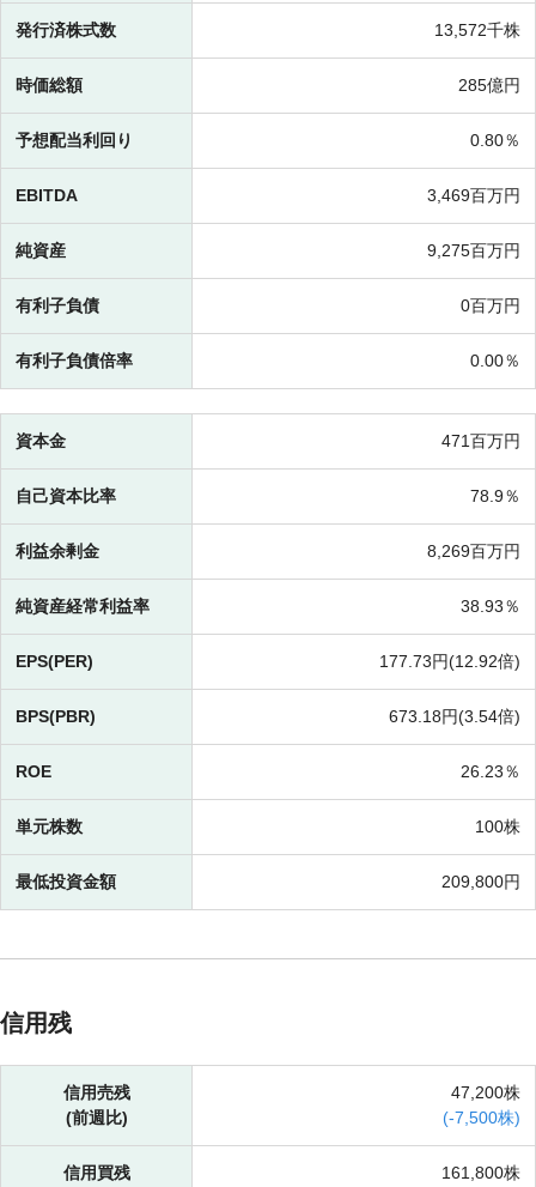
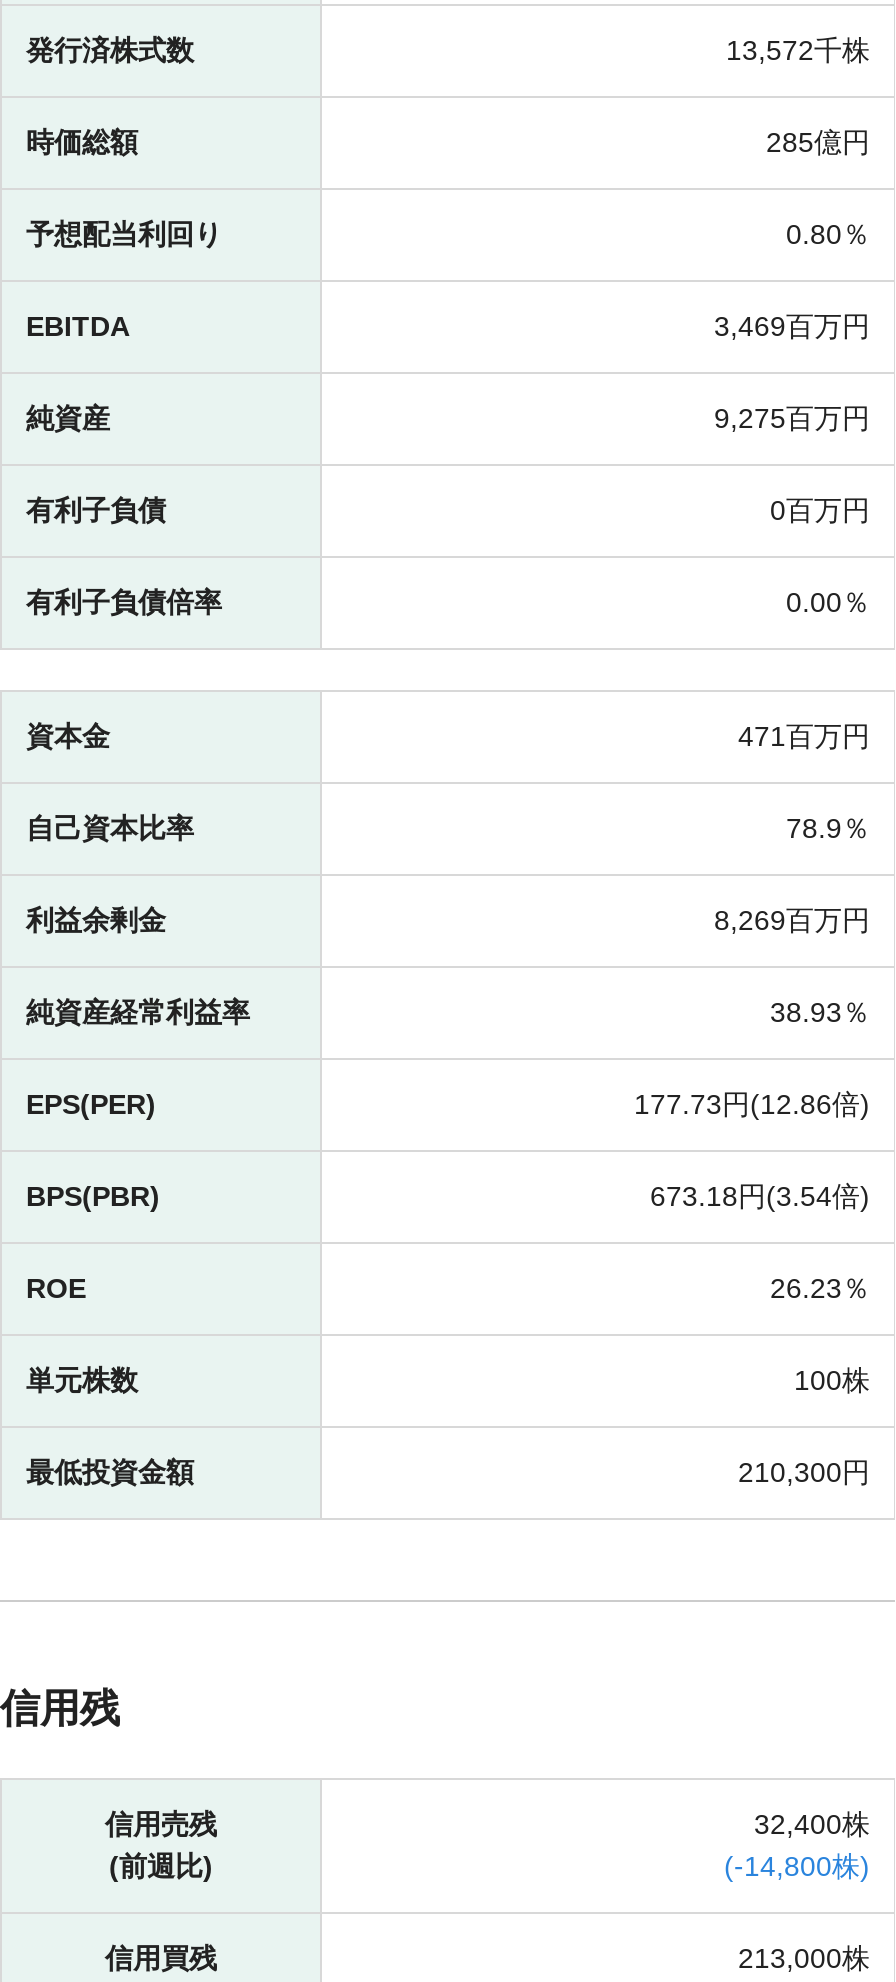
[379,652,520,671] 177.73円(12.92倍) -> [634,1089,870,1121] 177.73円(12.86倍)
[441,872,520,892] 209,800円 -> [738,1457,870,1489] 210,300円
[451,1083,520,1102] 47,200株 -> [754,1809,870,1841] 32,400株
[443,1108,520,1128] (-7,500株) -> [724,1851,870,1883] (-14,800株)
[441,1164,520,1183] 161,800株 -> [738,1943,870,1975] 213,000株

